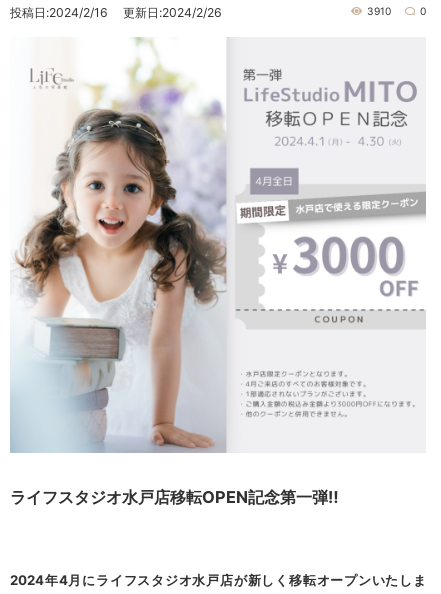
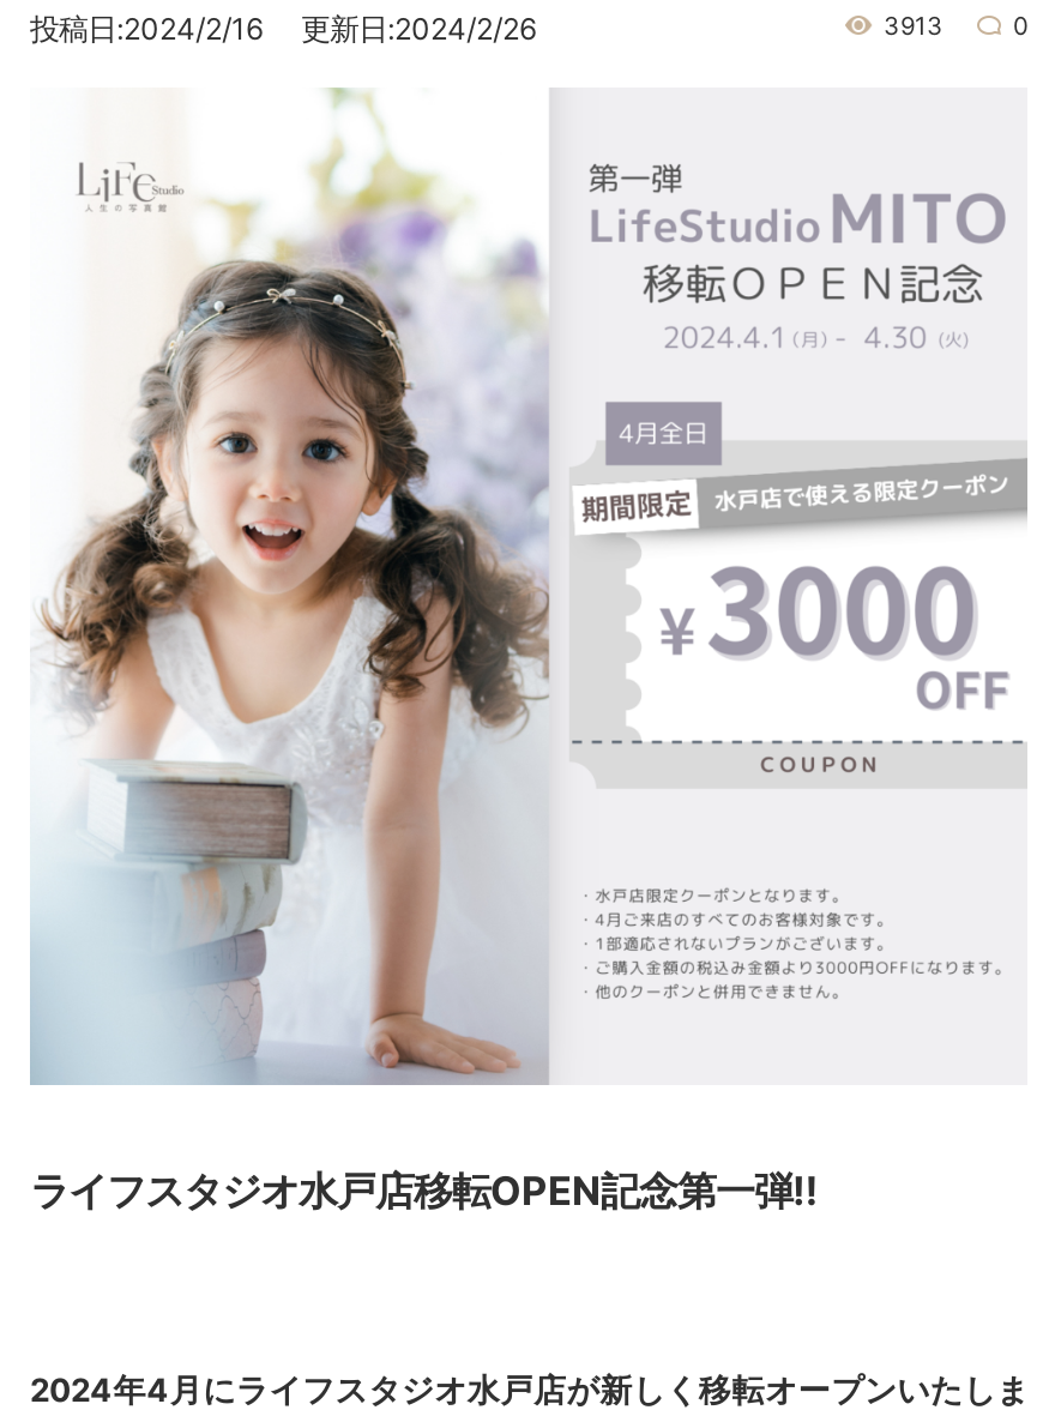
[367,5,391,17] 3910 -> [884,12,943,41] 3913

